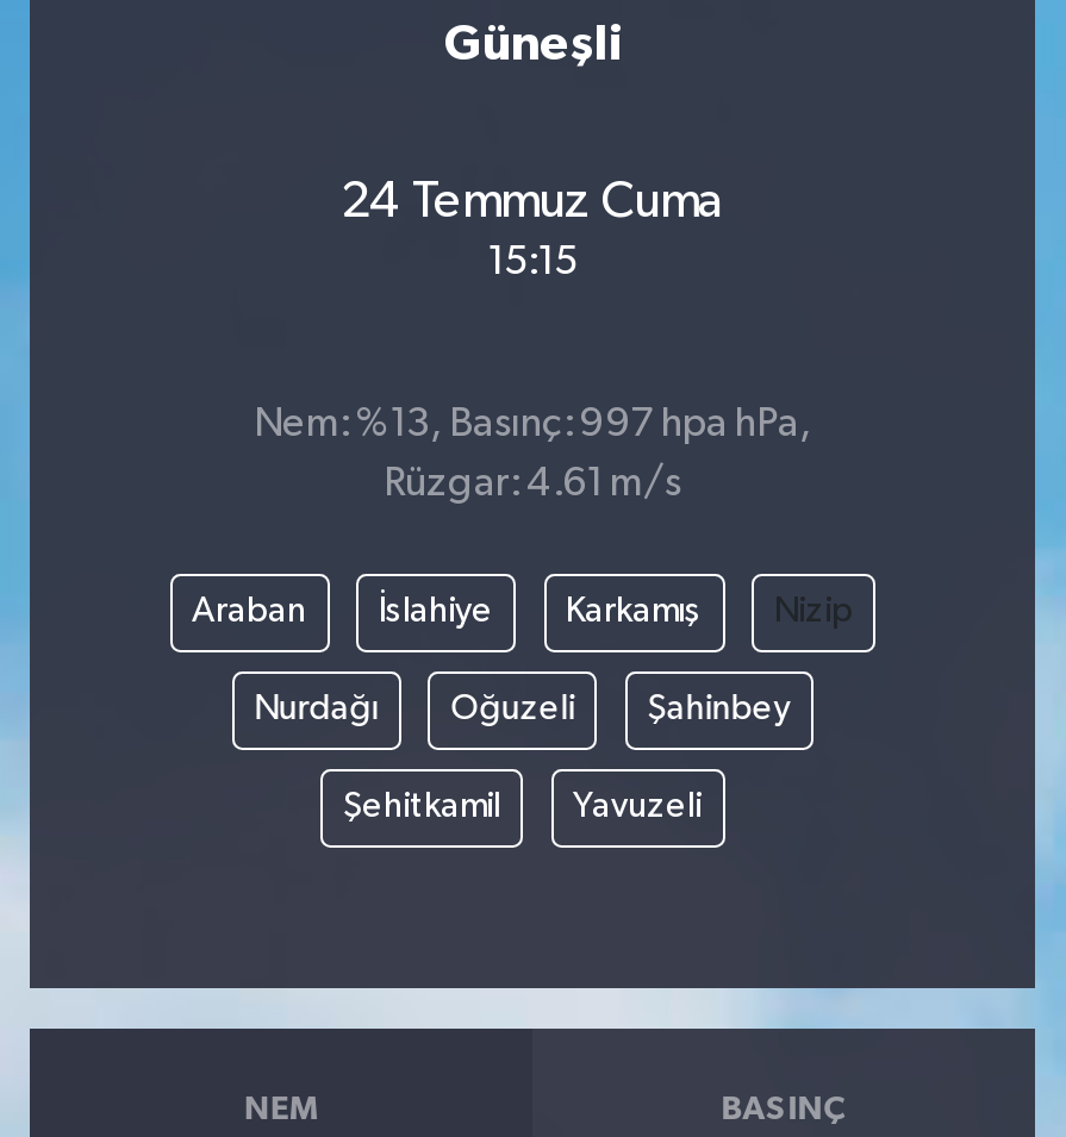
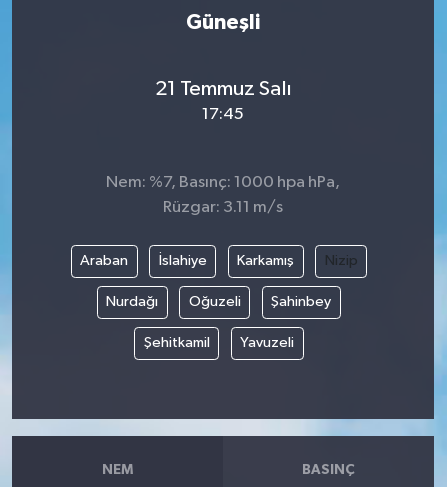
[341,176,724,229] 24 Temmuz Cuma -> [154,78,291,100] 21 Temmuz Salı
[487,243,578,284] 15:15 -> [202,106,244,123] 17:45
[254,404,811,444] Nem: %13, Basınç: 997 hpa hPa, -> [106,174,340,191] Nem: %7, Basınç: 1000 hpa hPa,
[384,463,681,504] Rüzgar: 4.61 m/s -> [163,199,283,216] Rüzgar: 3.11 m/s

